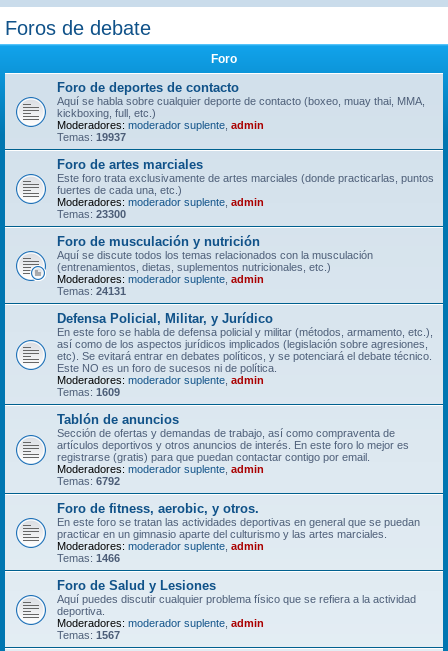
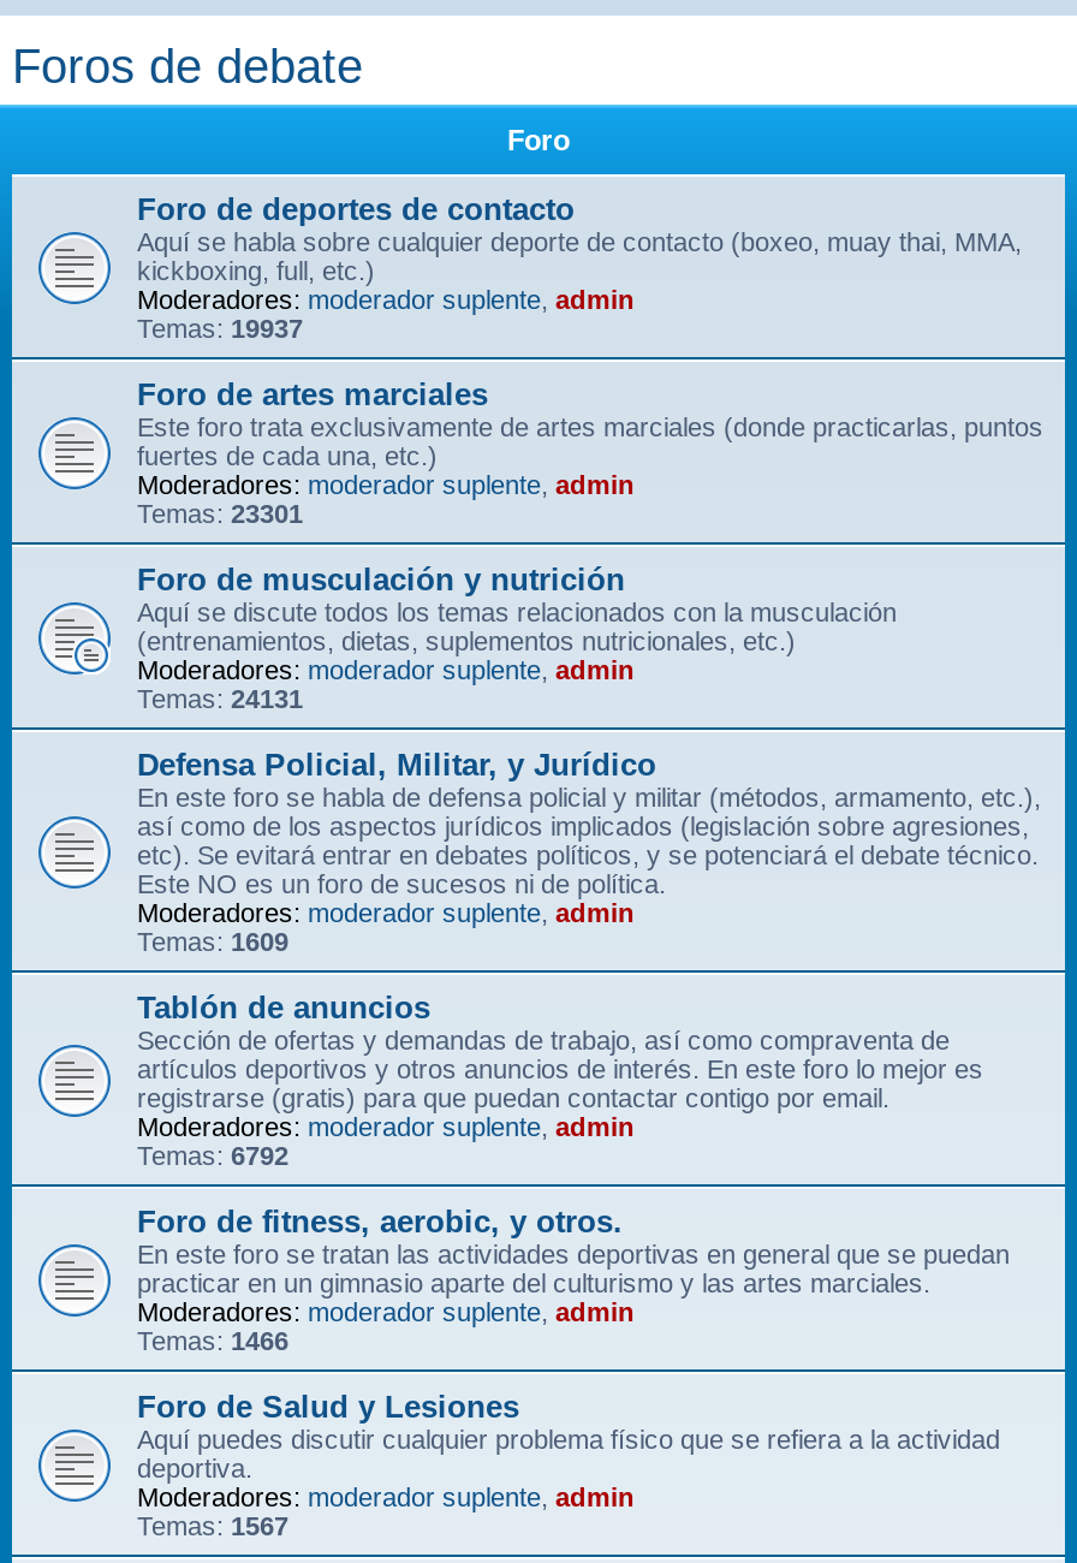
[57,208,126,220] Temas: 23300 -> [137,499,303,528] Temas: 23301

